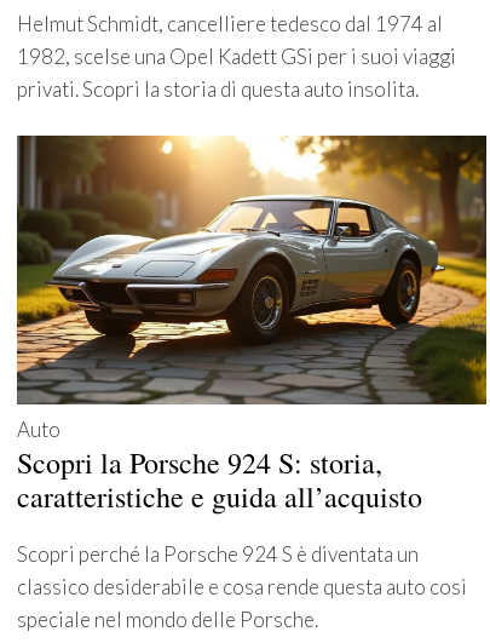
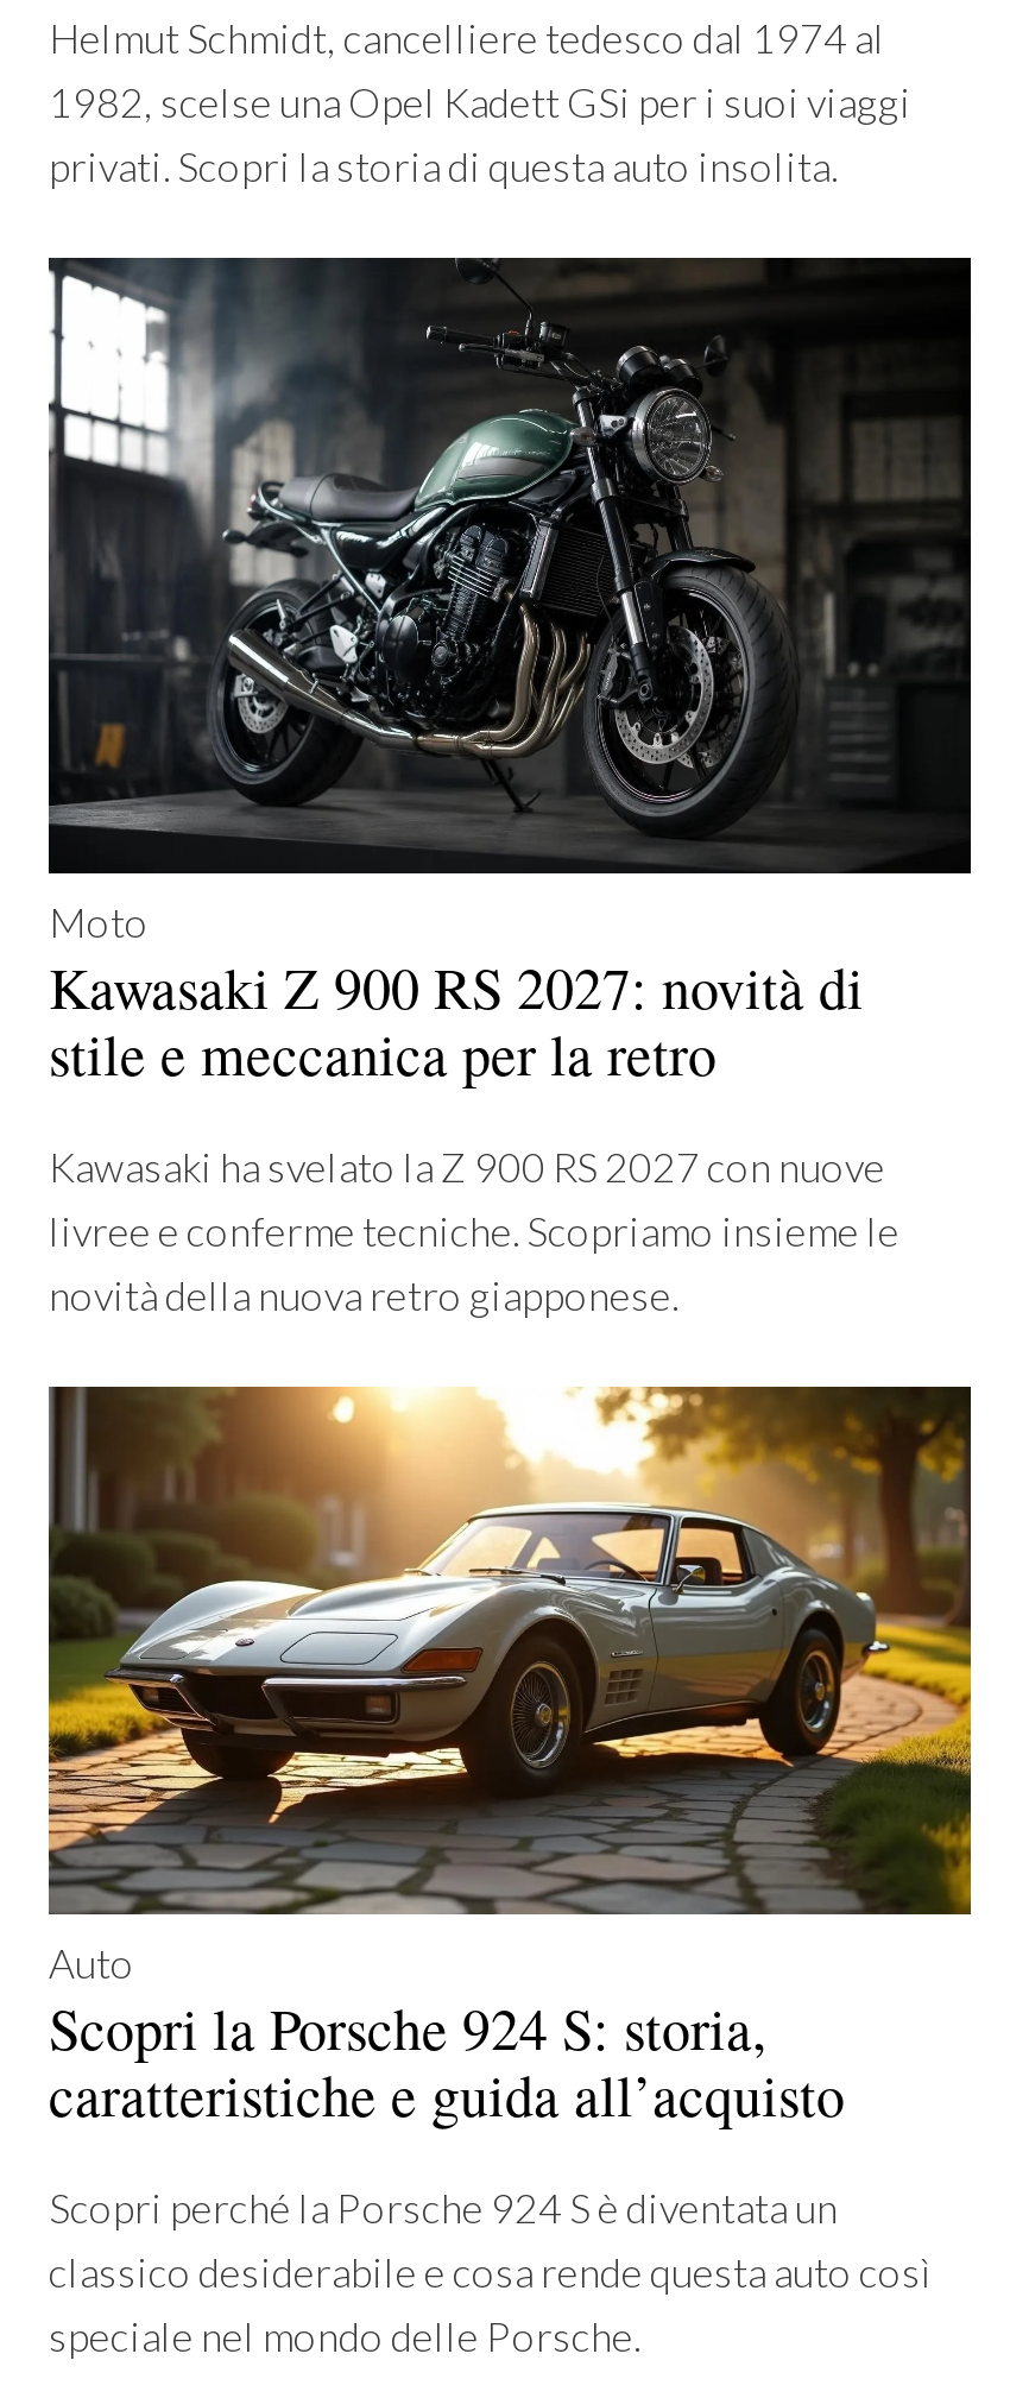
none -> [46,255,973,1319] [image] | Moto | Kawasaki Z 900 RS 2027: novità di | stile e meccanica per la retro | Kawasaki ha svelato la Z 900 RS 2027 con nuove | livree e conferme tecniche. Scopriamo insieme le | novità della nuova retro giapponese.

